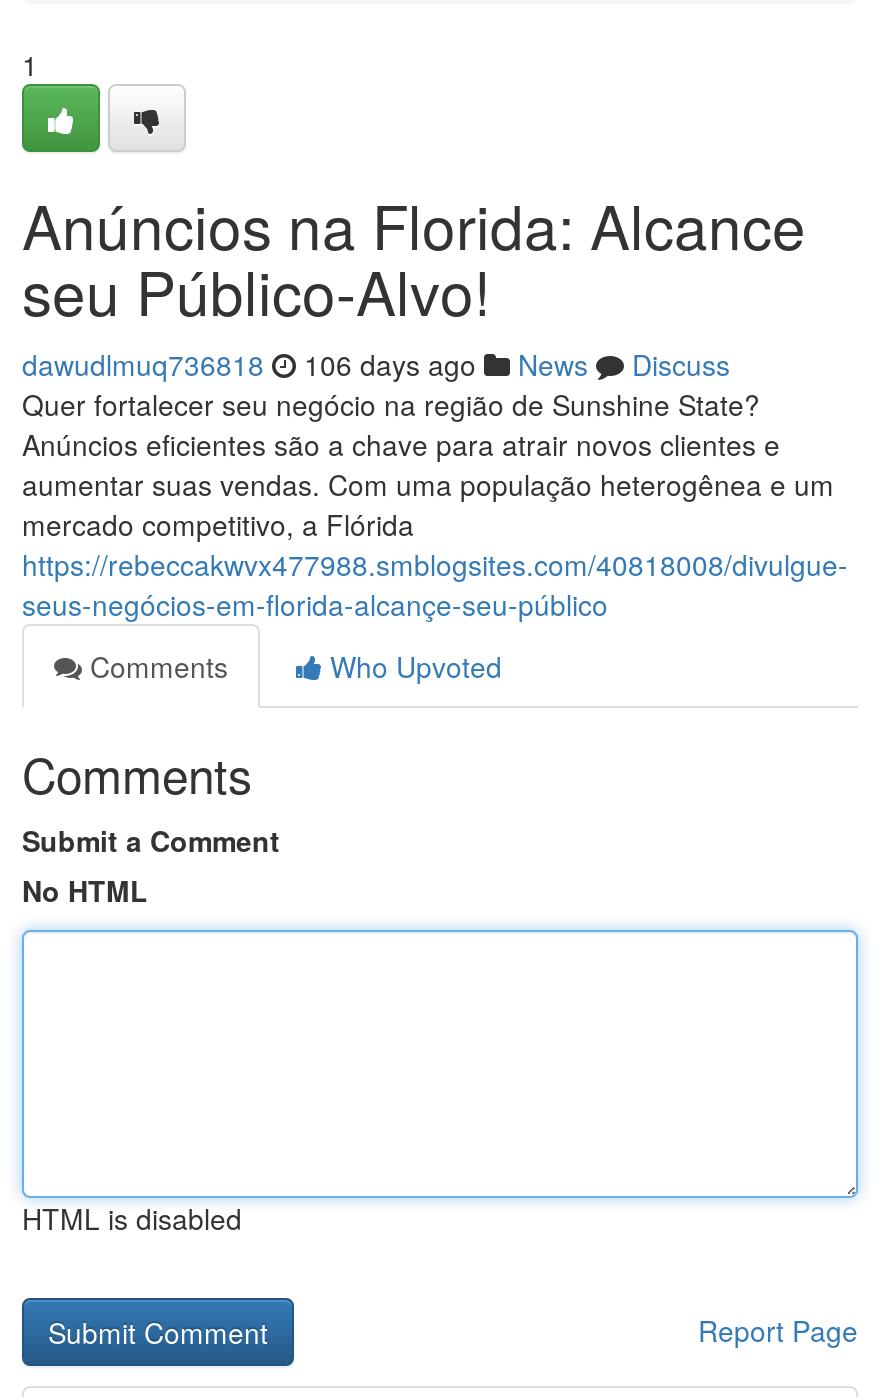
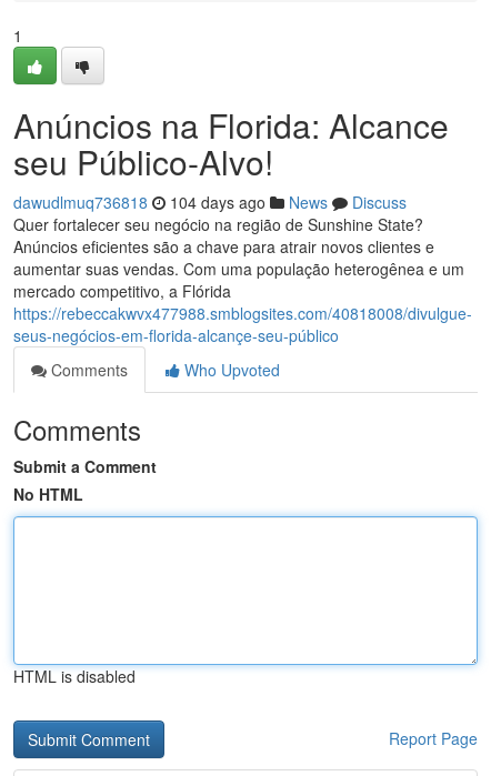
[22,344,730,384] dawudlmuq736818 106 days ago News Discuss -> [13,191,407,213] dawudlmuq736818 104 days ago News Discuss

